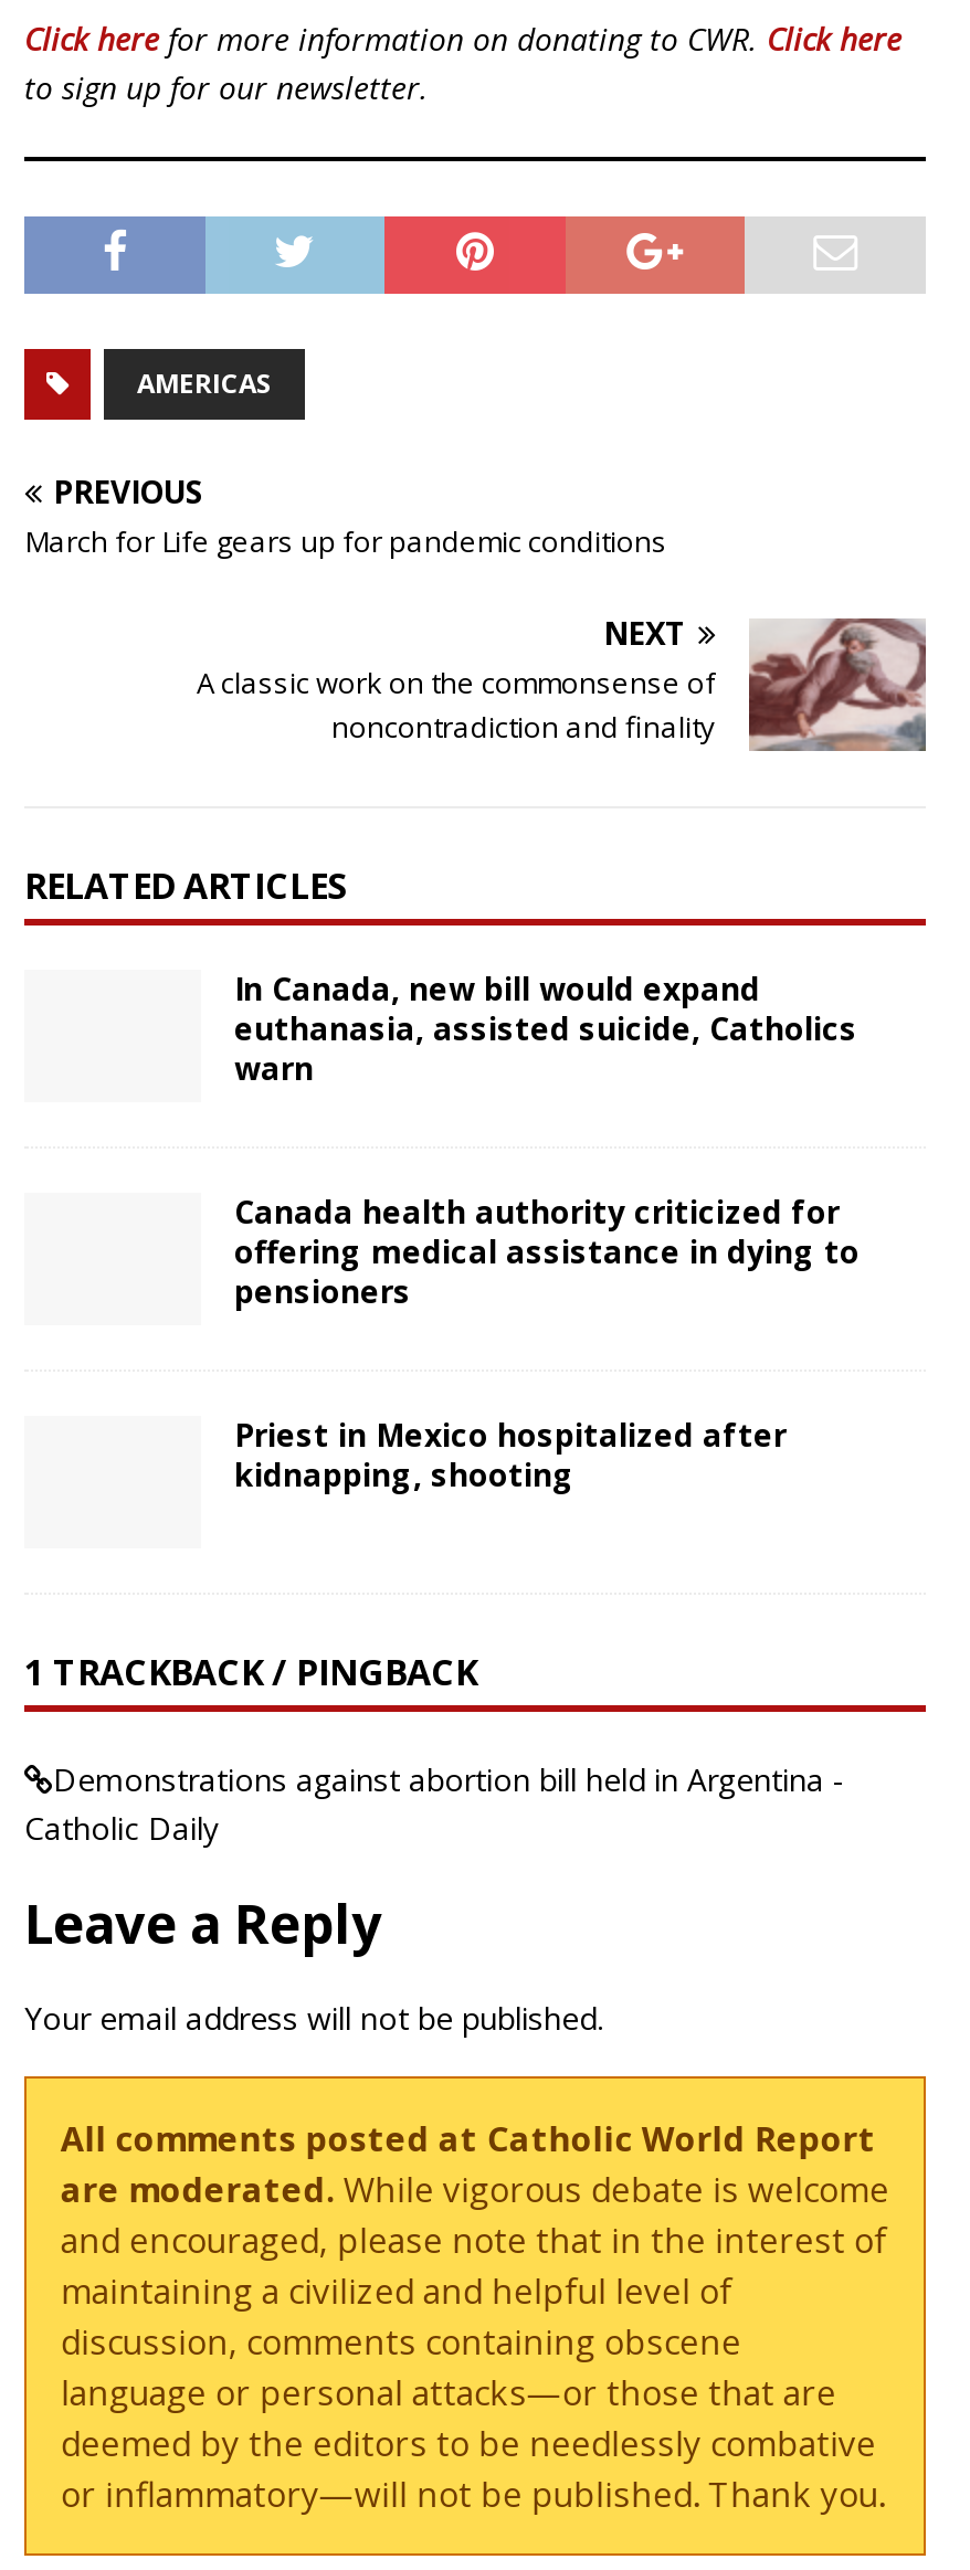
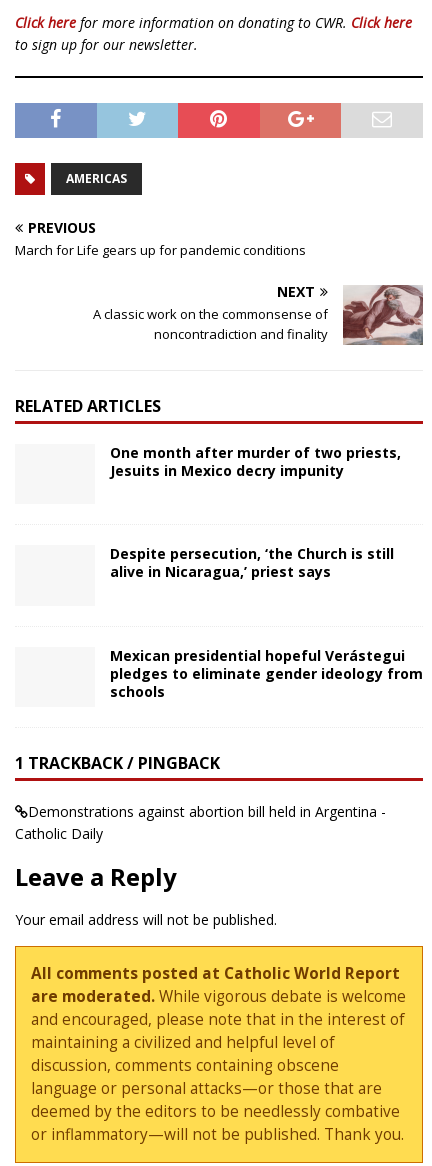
[234,966,857,1088] In Canada, new bill would expand | euthanasia, assisted suicide, Catholics | warn -> [110,443,401,480] One month after murder of two priests, | Jesuits in Mexico decry impunity
[234,1189,860,1311] Canada health authority criticized for | offering medical assistance in dying to | pensioners -> [110,544,394,581] Despite persecution, ‘the Church is still | alive in Nicaragua,’ priest says
[234,1413,787,1495] Priest in Mexico hospitalized after | kidnapping, shooting -> [110,646,423,701] Mexican presidential hopeful Verástegui | pledges to eliminate gender ideology from | schools

